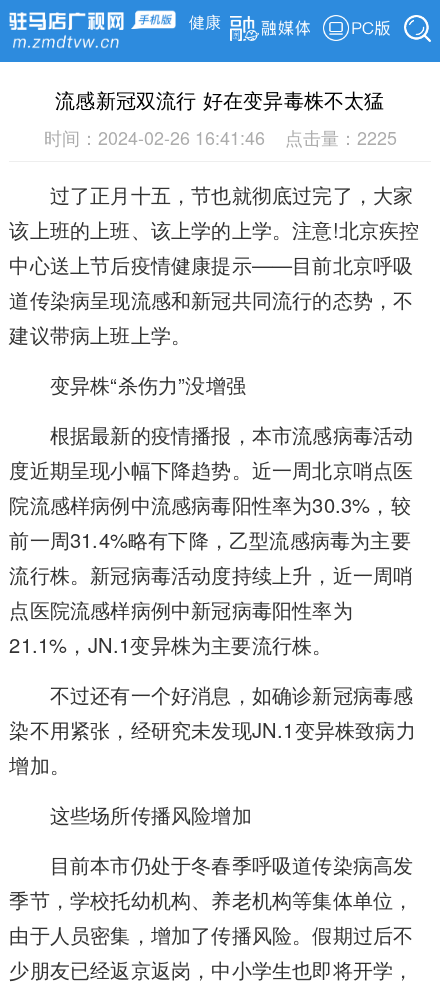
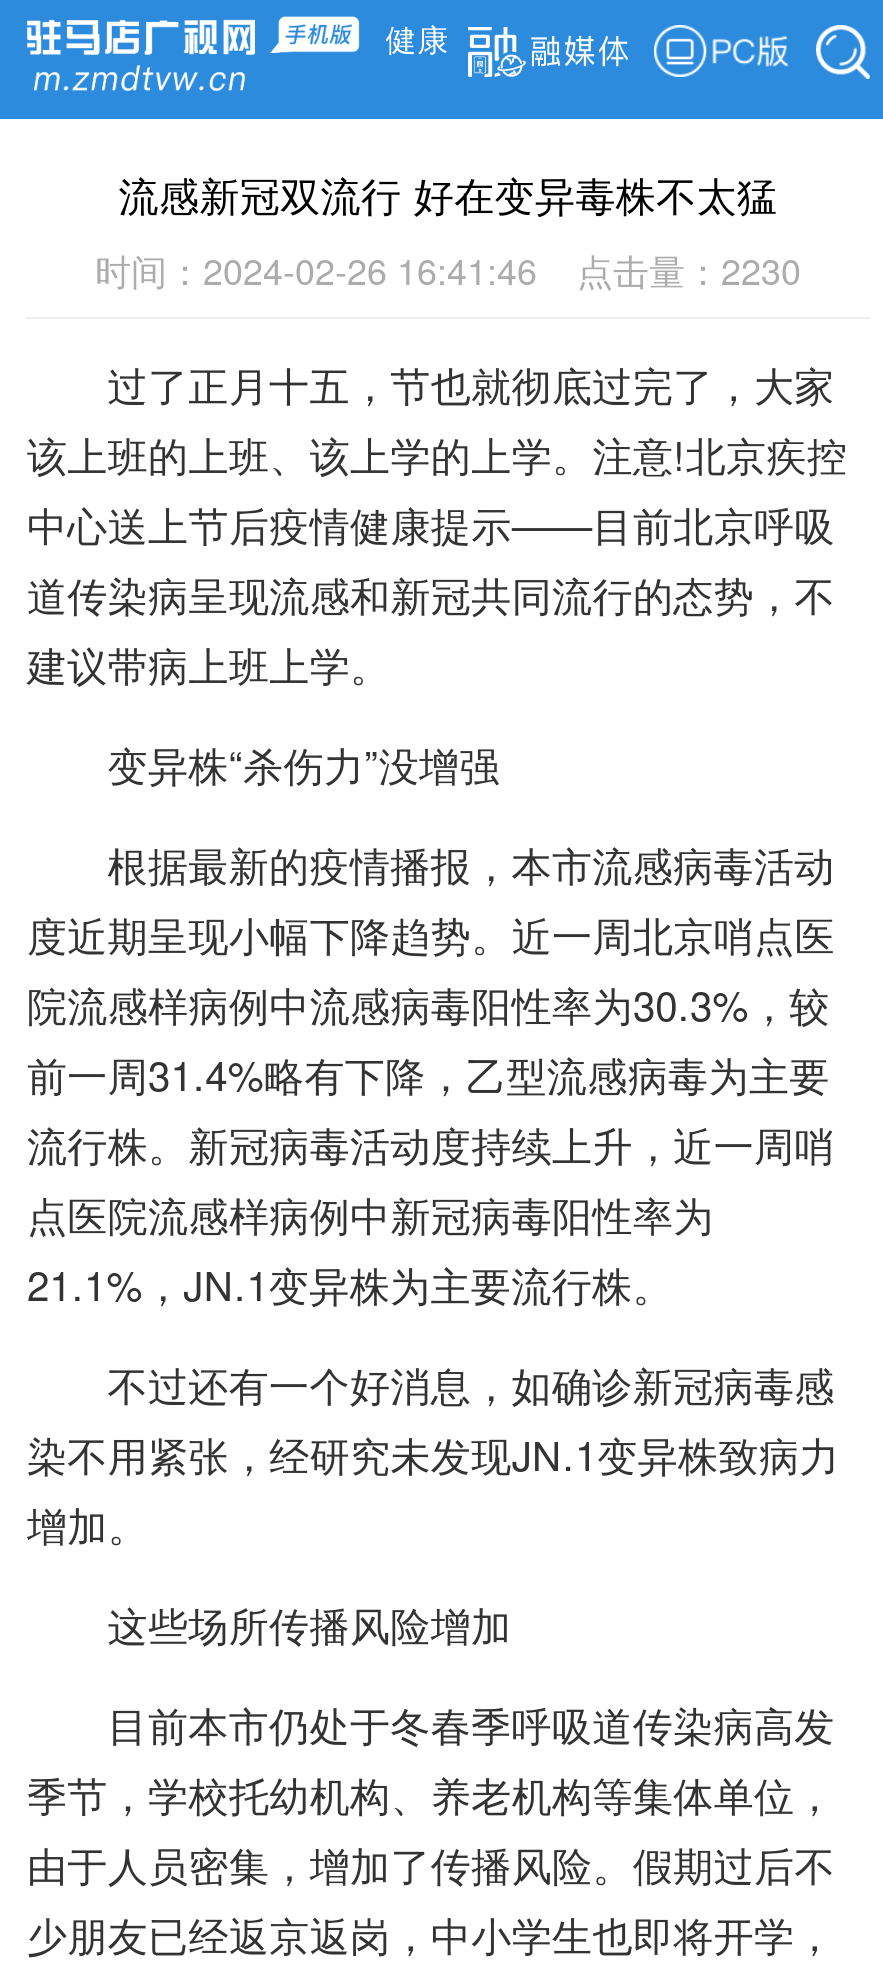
[43,124,396,150] 时间：2024-02-26 16:41:46 点击量：2225 -> [95,242,801,294] 时间：2024-02-26 16:41:46 点击量：2230

